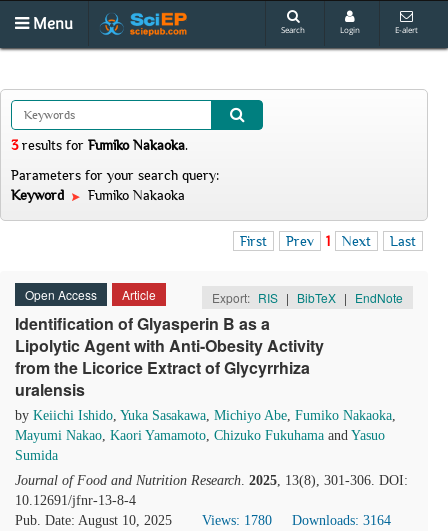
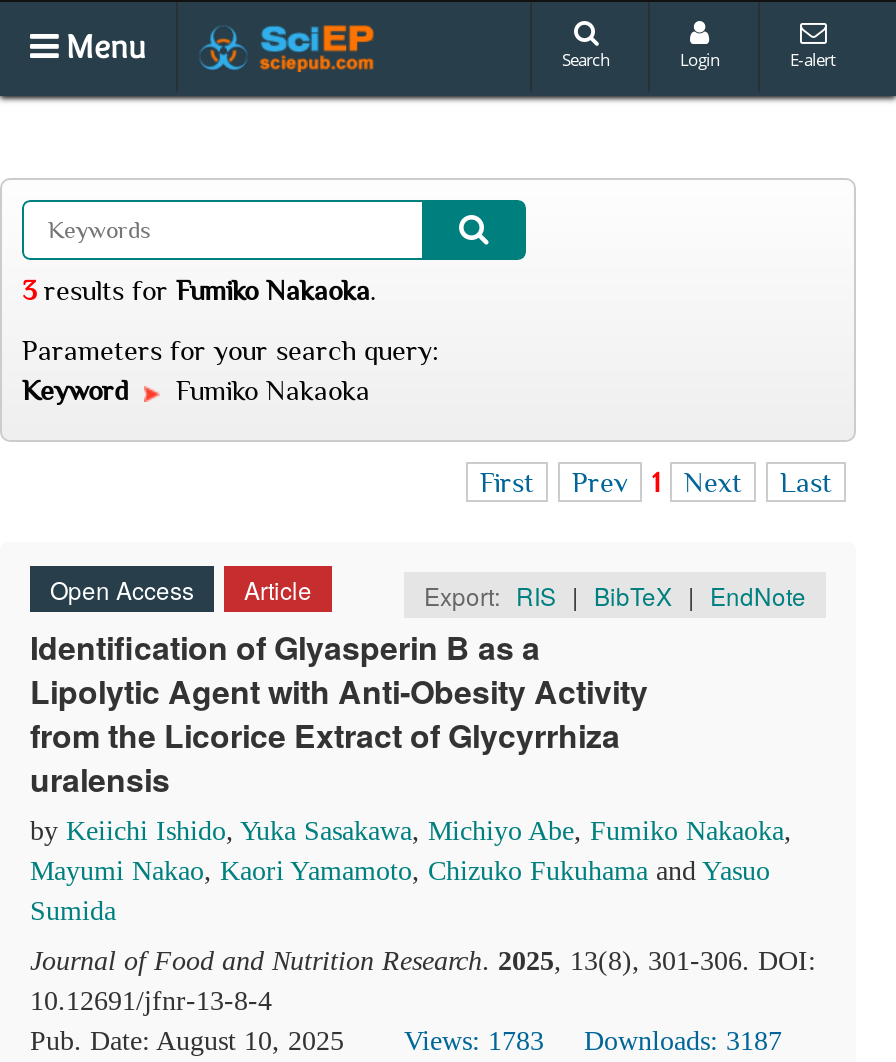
[202,513,272,528] Views: 1780 -> [404,1026,544,1056] Views: 1783
[292,513,391,528] Downloads: 3164 -> [584,1026,782,1056] Downloads: 3187

